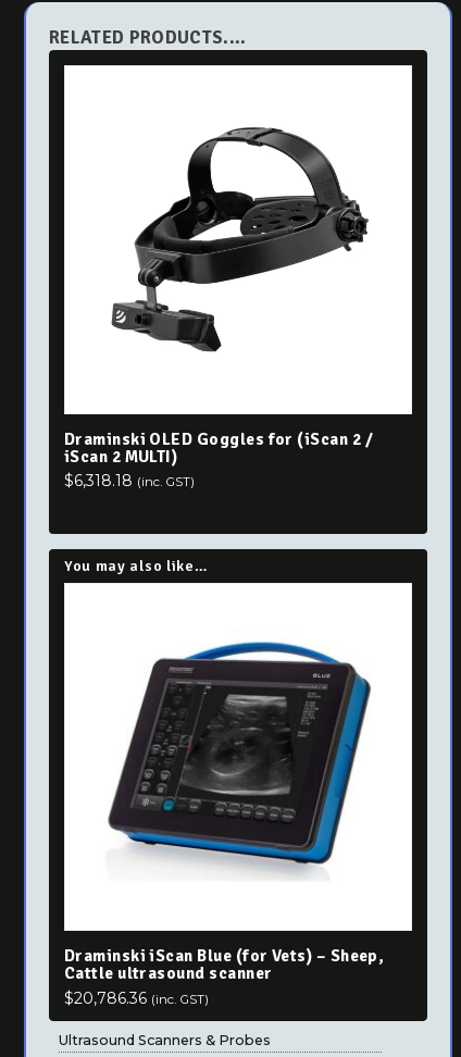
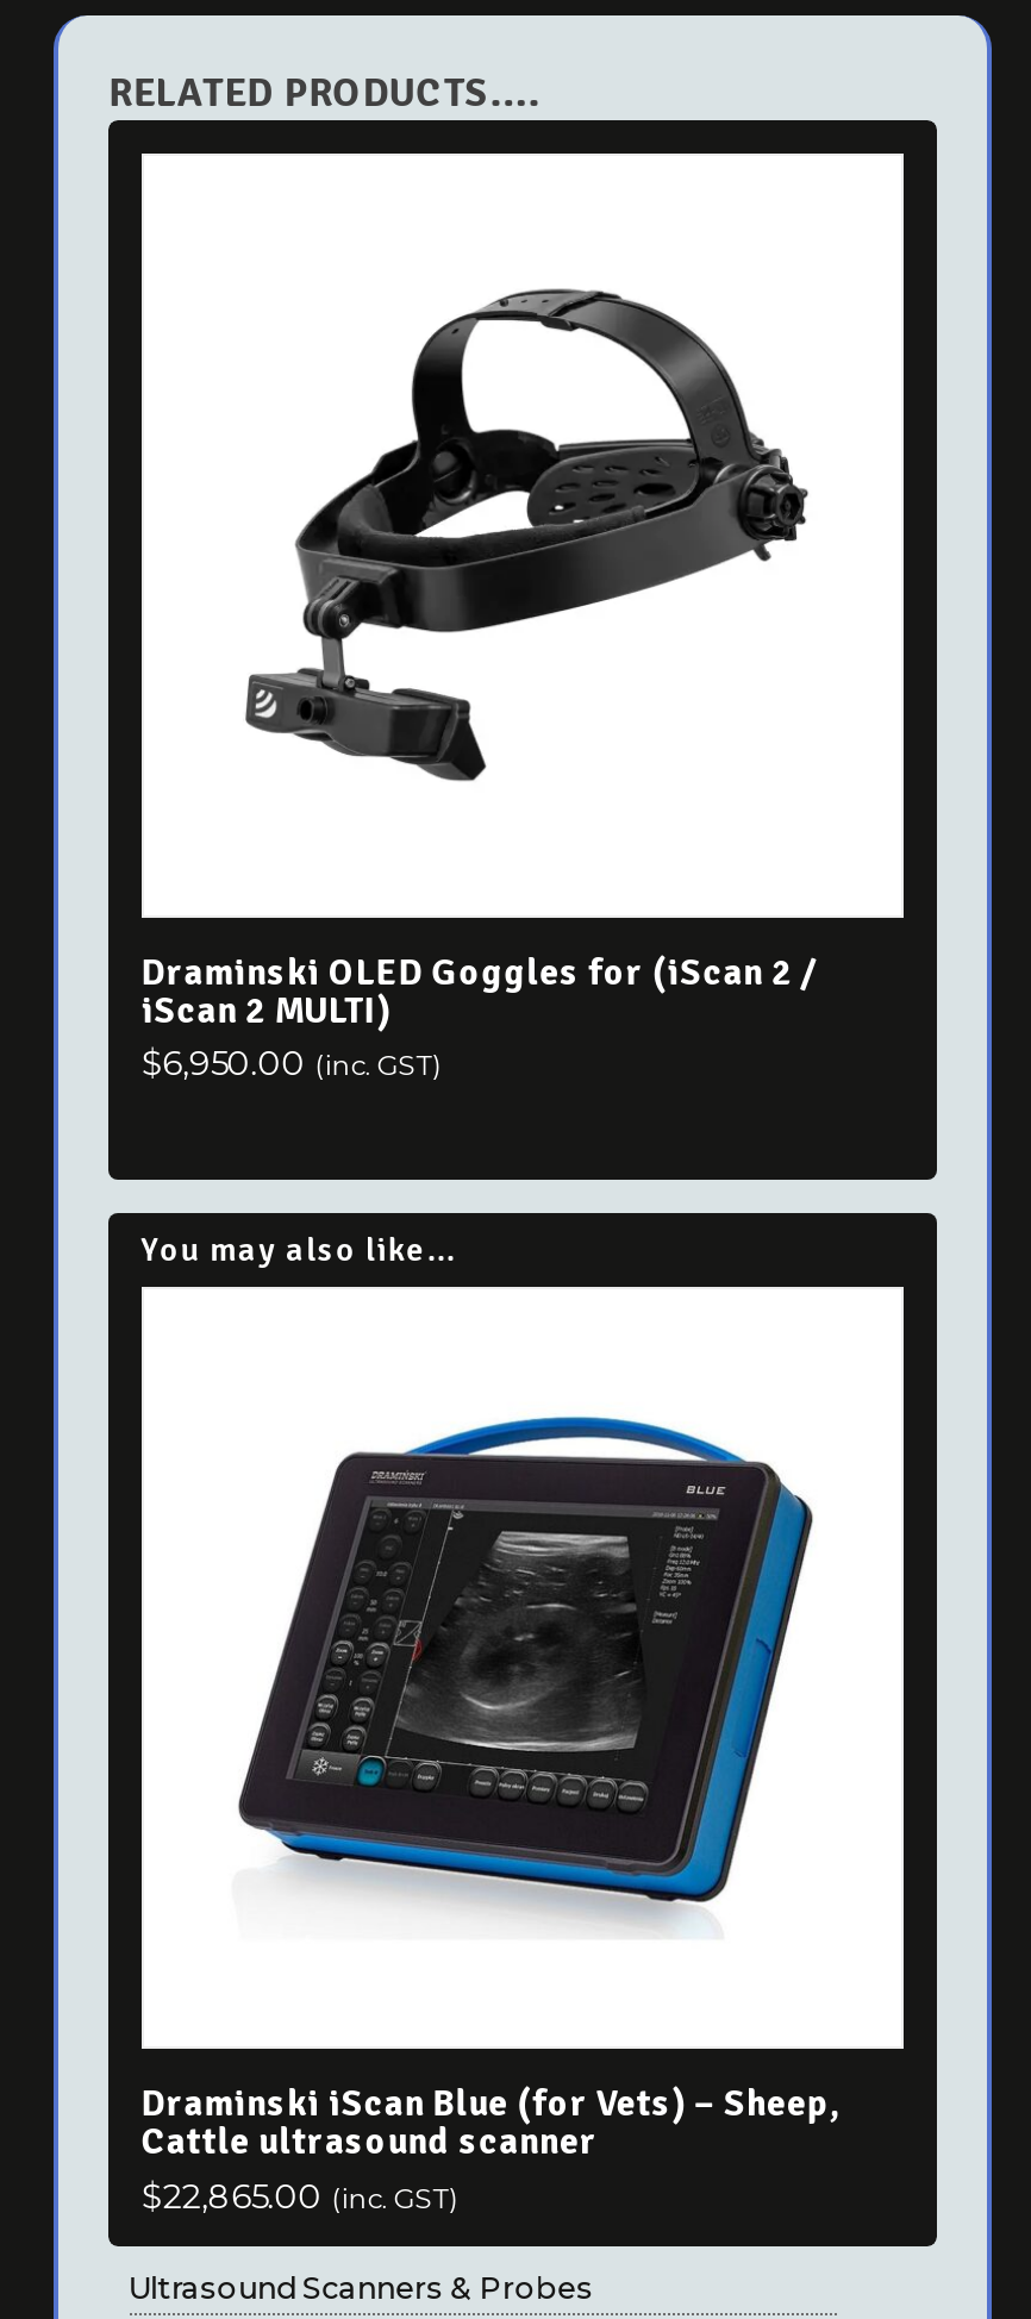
[64,471,195,491] $6,318.18 (inc. GST) -> [141,1042,441,1085] $6,950.00 (inc. GST)
[64,988,209,1008] $20,786.36 (inc. GST) -> [141,2175,458,2218] $22,865.00 (inc. GST)

